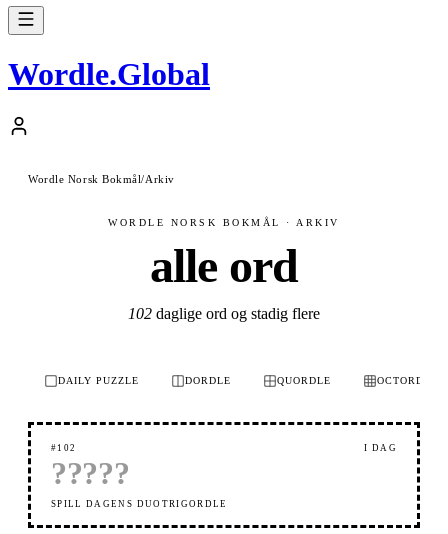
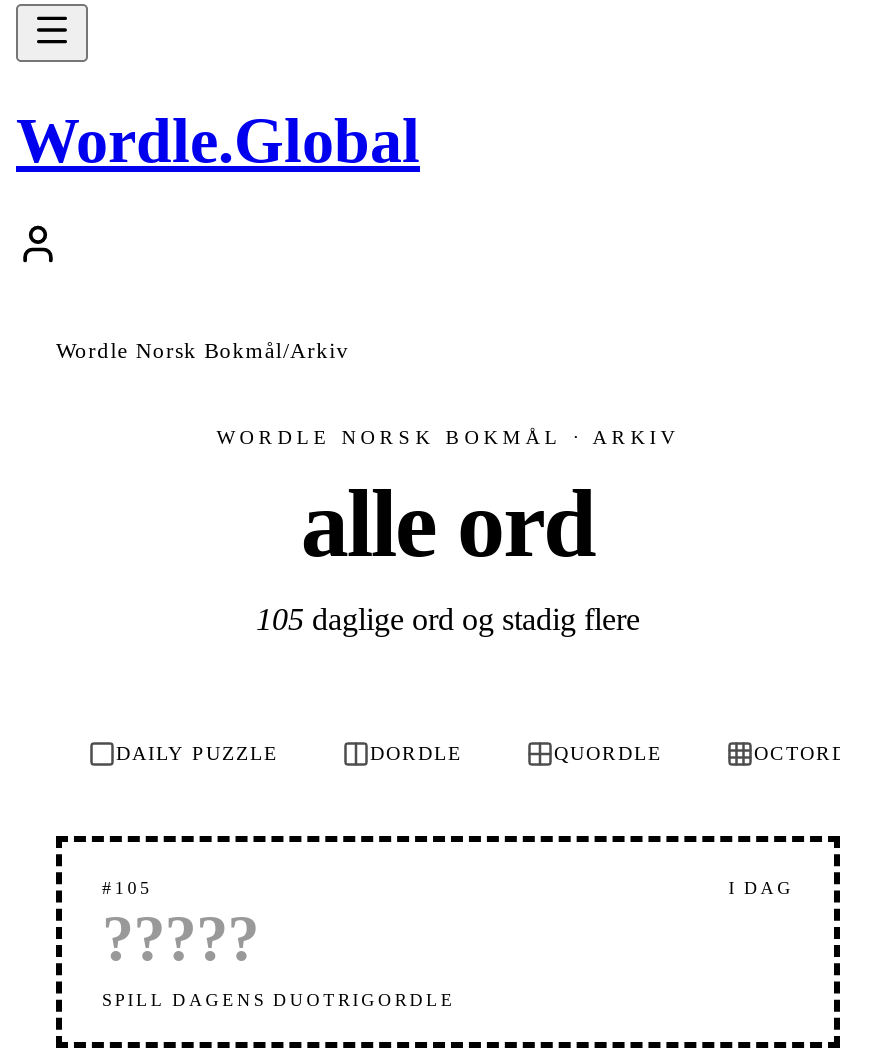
[128,305,320,322] 102 daglige ord og stadig flere -> [256,602,640,636] 105 daglige ord og stadig flere
[51,443,76,453] #102 -> [102,878,153,898] #105

